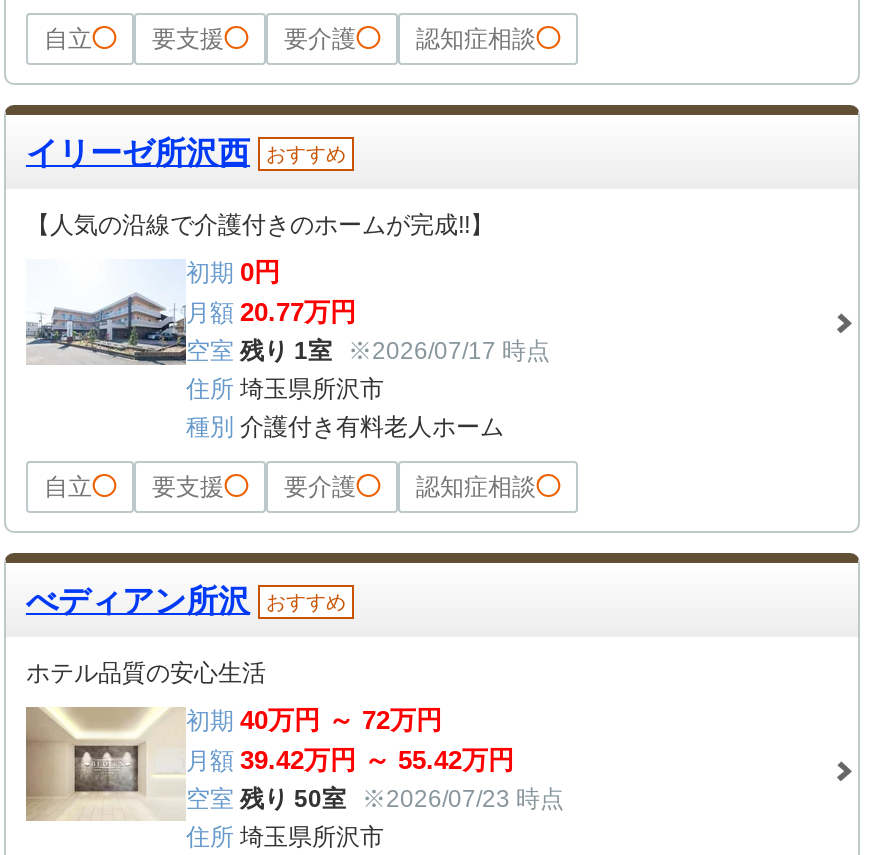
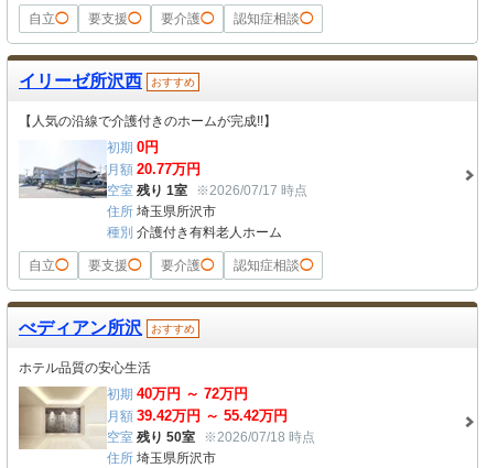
[186,784,564,812] 空室 残り 50室 ※2026/07/23 時点 -> [107,429,315,444] 空室 残り 50室 ※2026/07/18 時点

